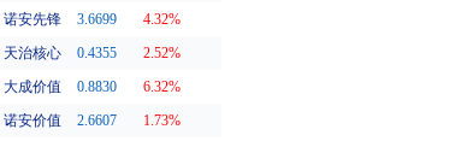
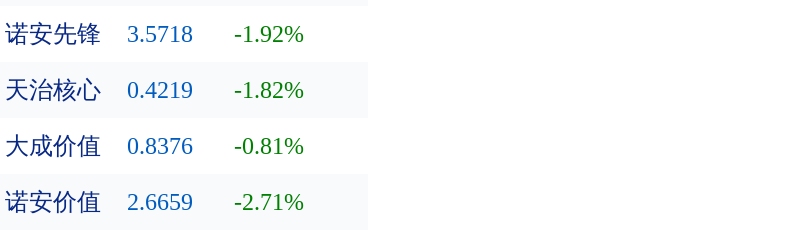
[76,11,116,28] 3.6699 -> [127,20,193,48] 3.5718
[143,11,181,28] 4.32% -> [234,20,304,48] -1.92%
[76,45,116,61] 0.4355 -> [127,76,193,104] 0.4219
[143,45,181,61] 2.52% -> [234,76,304,104] -1.82%
[76,78,116,95] 0.8830 -> [127,132,193,160] 0.8376
[143,78,181,95] 6.32% -> [234,132,304,160] -0.81%
[76,112,116,129] 2.6607 -> [127,188,193,216] 2.6659
[143,112,181,129] 1.73% -> [234,188,304,216] -2.71%

